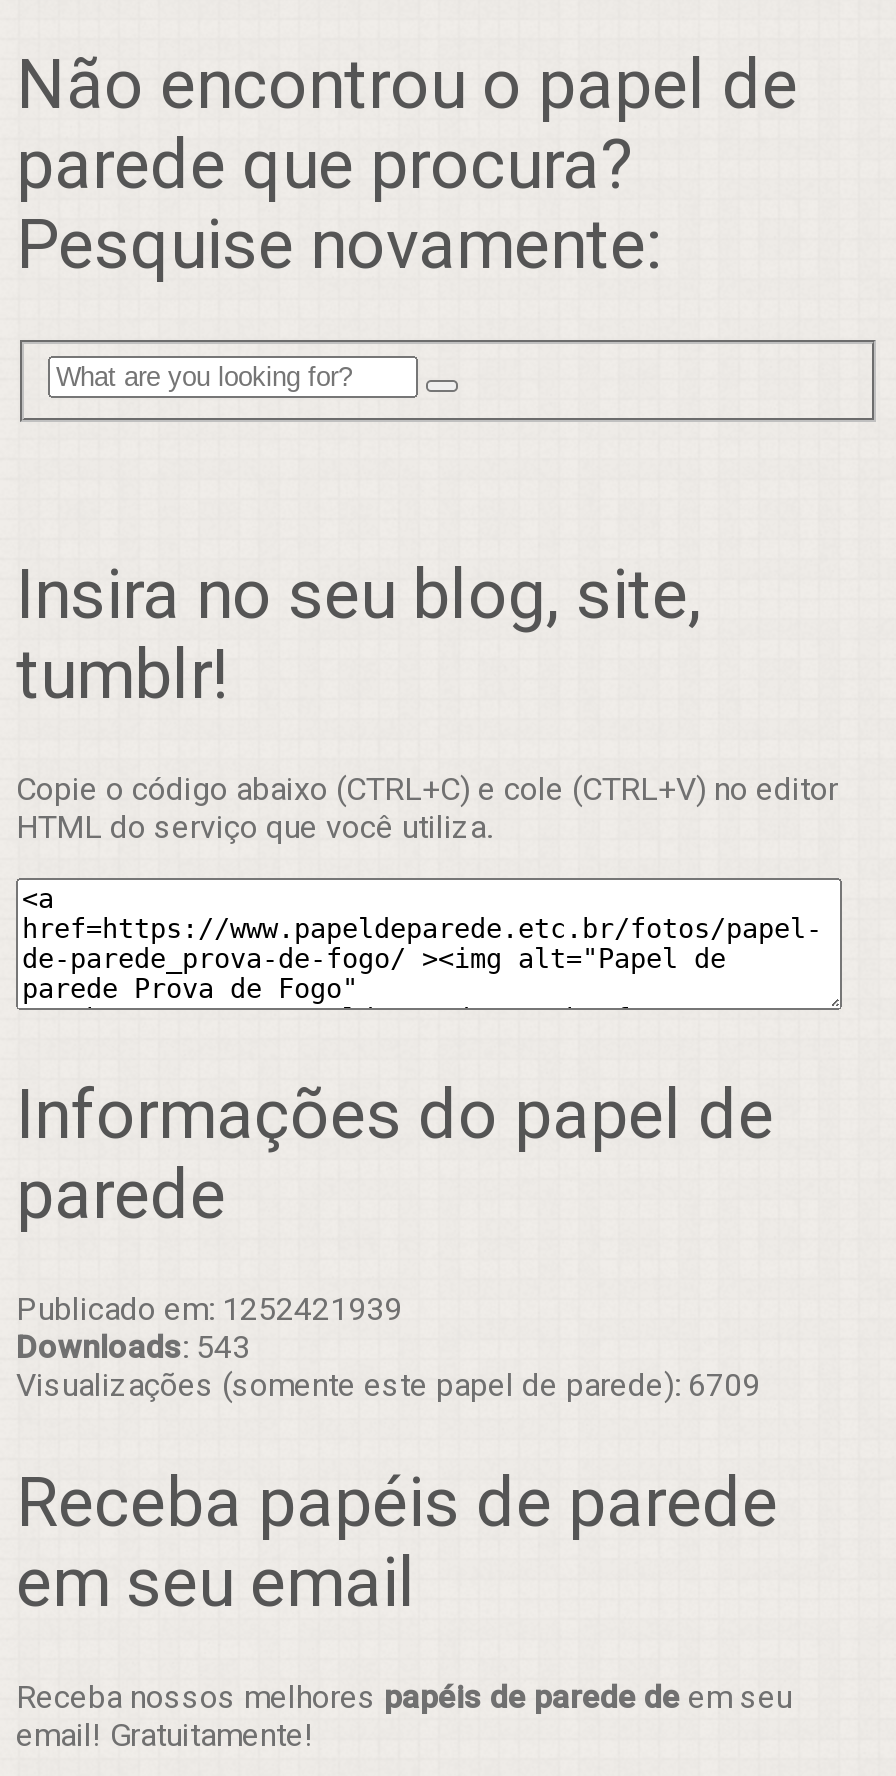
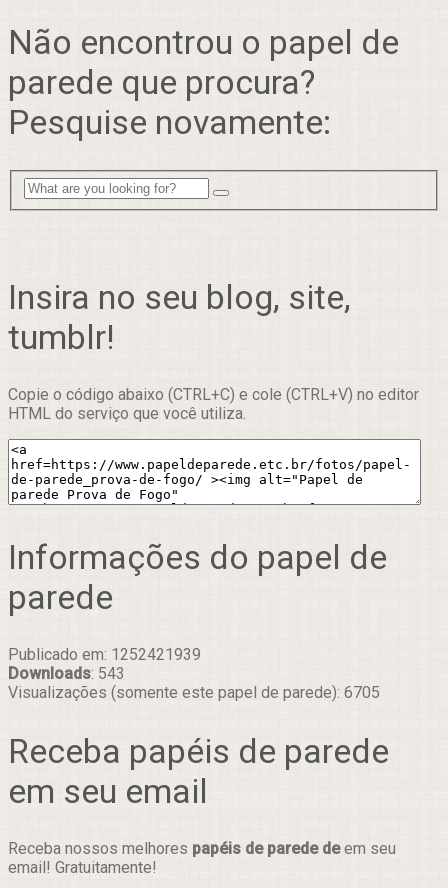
[16,1367,760,1405] Visualizações (somente este papel de parede): 6709 -> [8,683,380,702] Visualizações (somente este papel de parede): 6705

